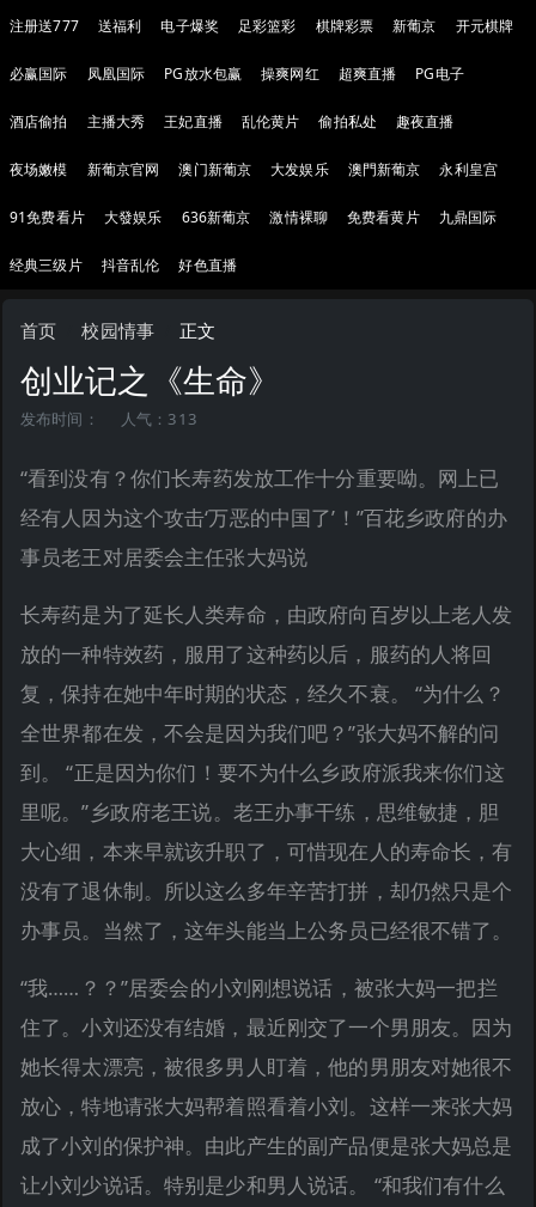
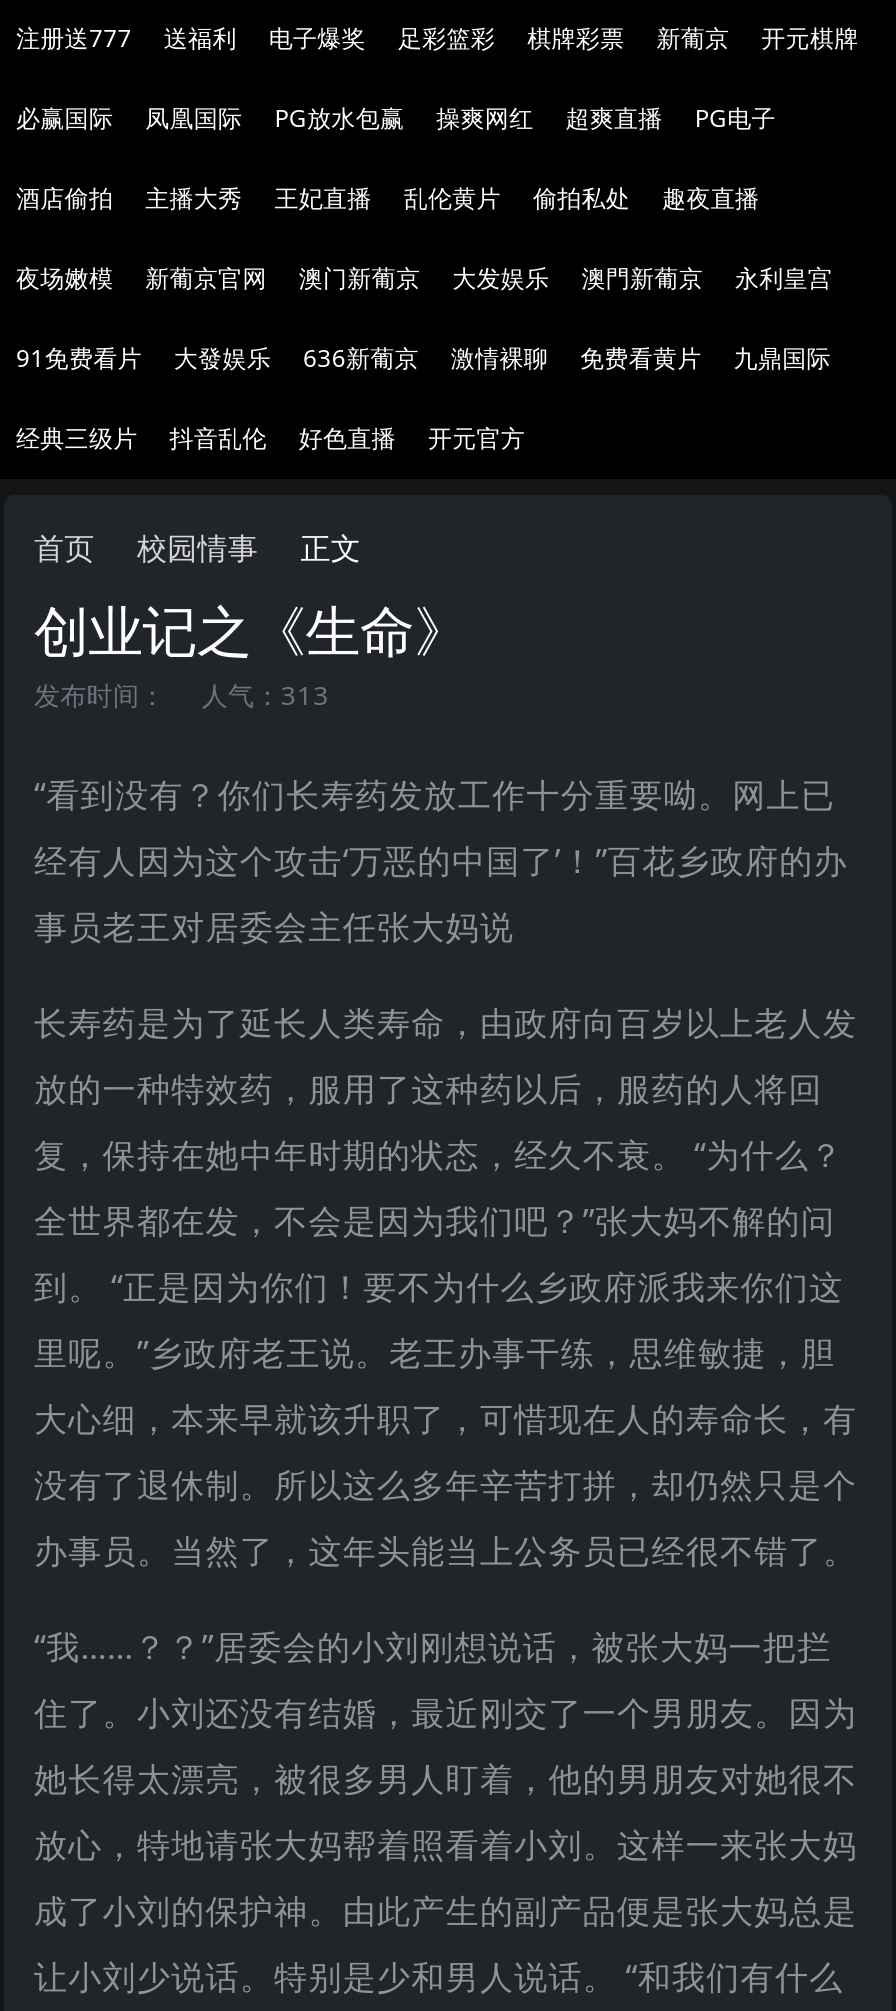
none -> [428,421,525,455] 开元官方

